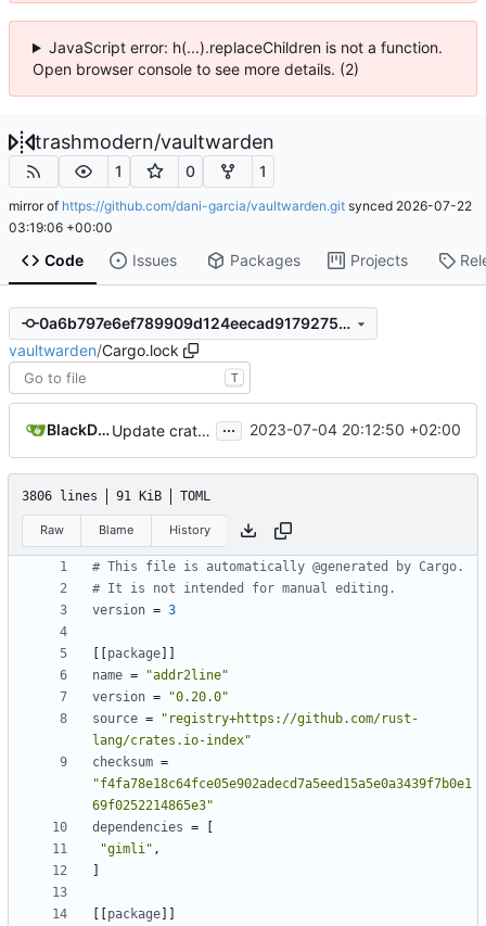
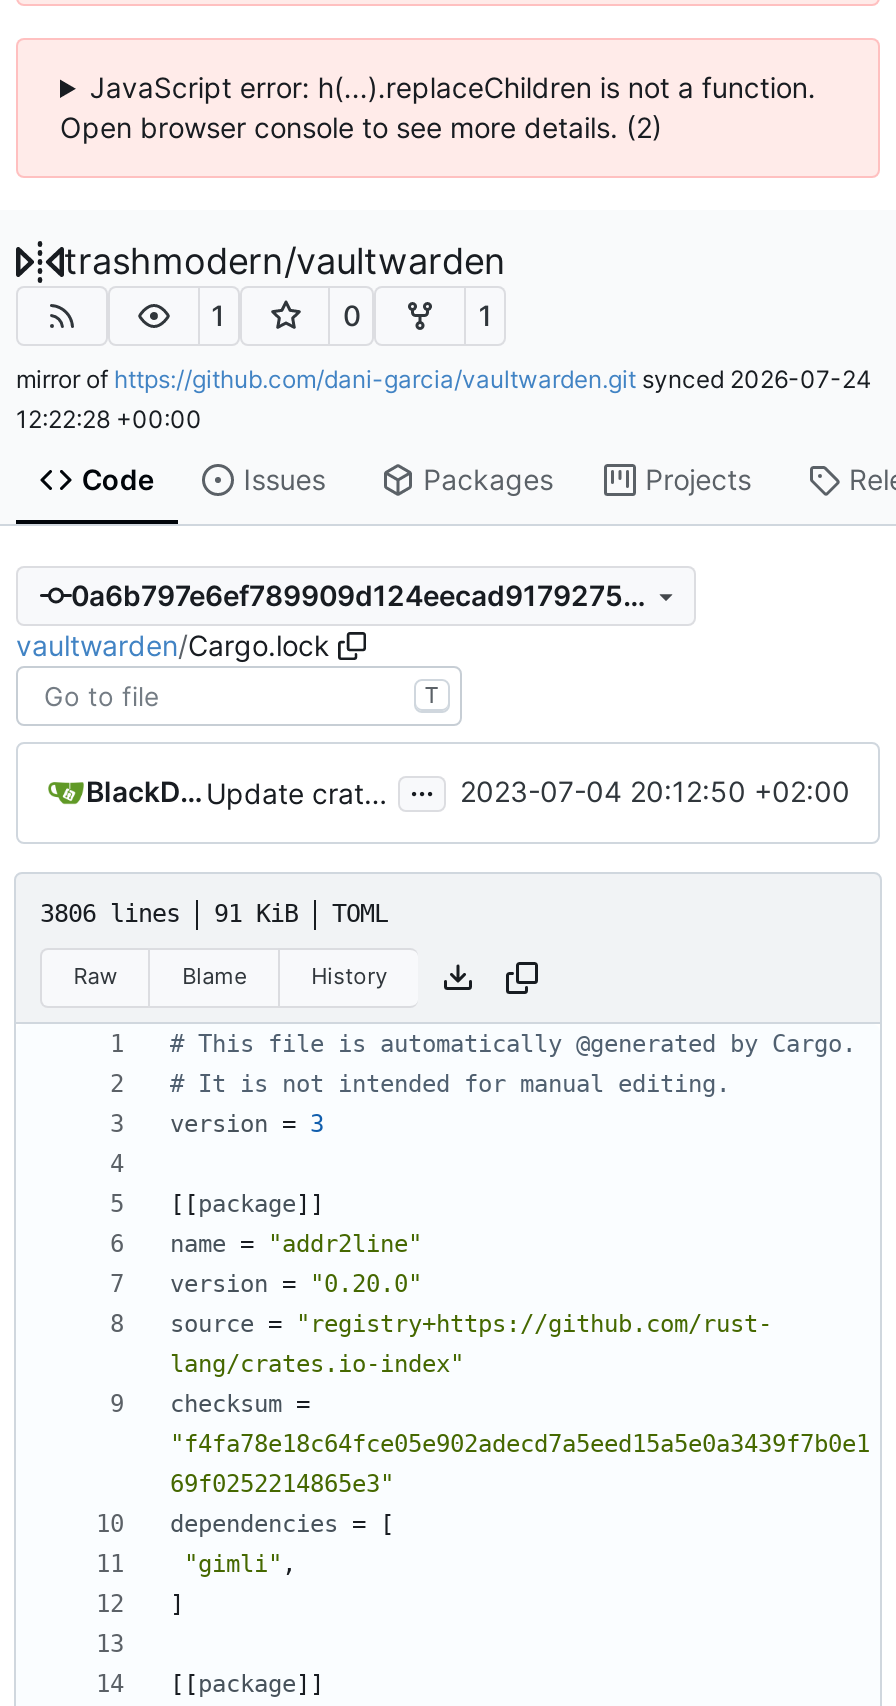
[9,197,472,213] mirror of https://github.com/dani-garcia/vaultwarden.git synced 2026-07-22 -> [16,363,872,393] mirror of https://github.com/dani-garcia/vaultwarden.git synced 2026-07-24
[9,219,113,235] 03:19:06 +00:00 -> [16,403,202,433] 12:22:28 +00:00

